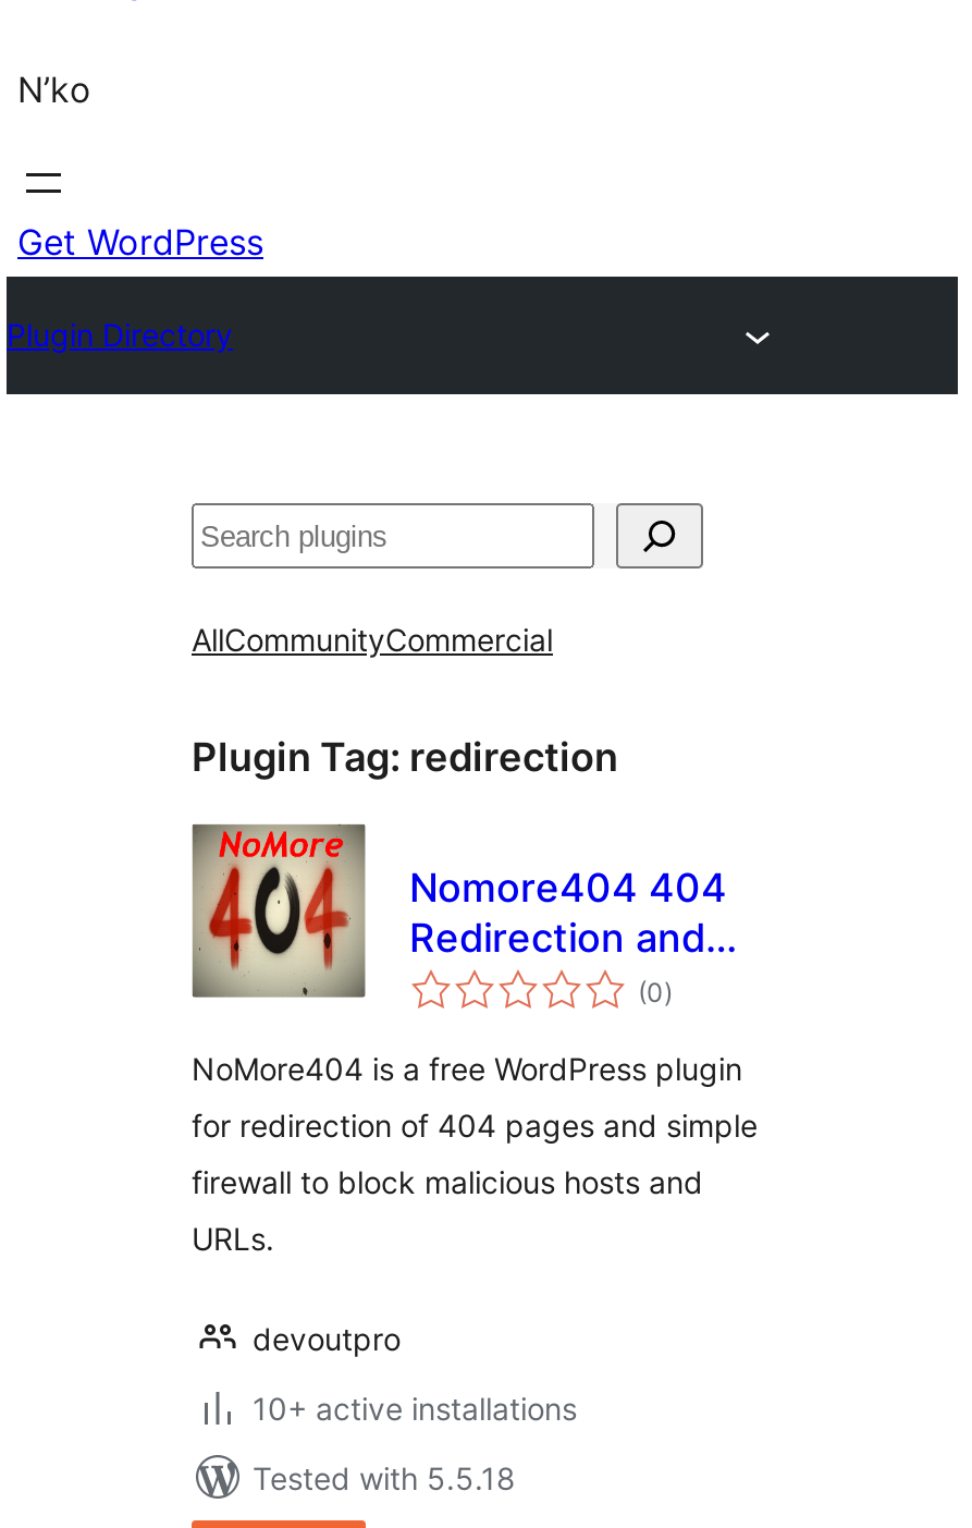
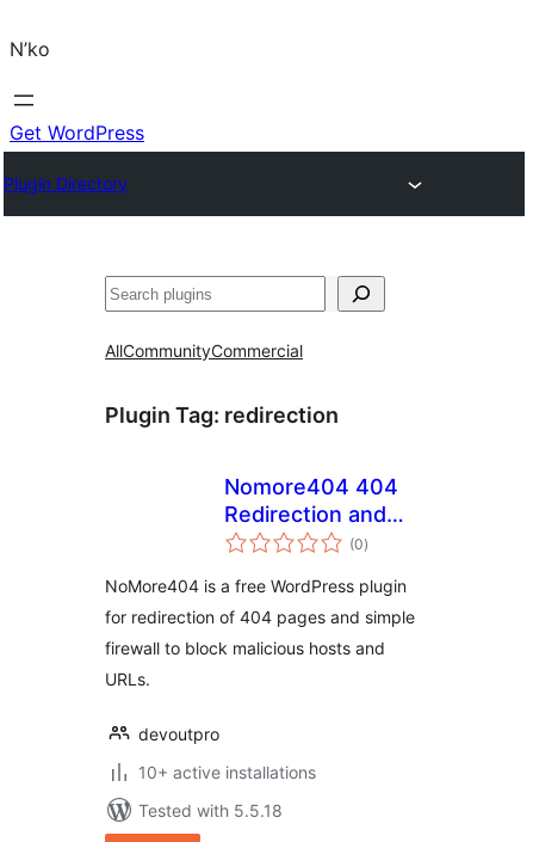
[189,821,368,1000] [image] -> none

